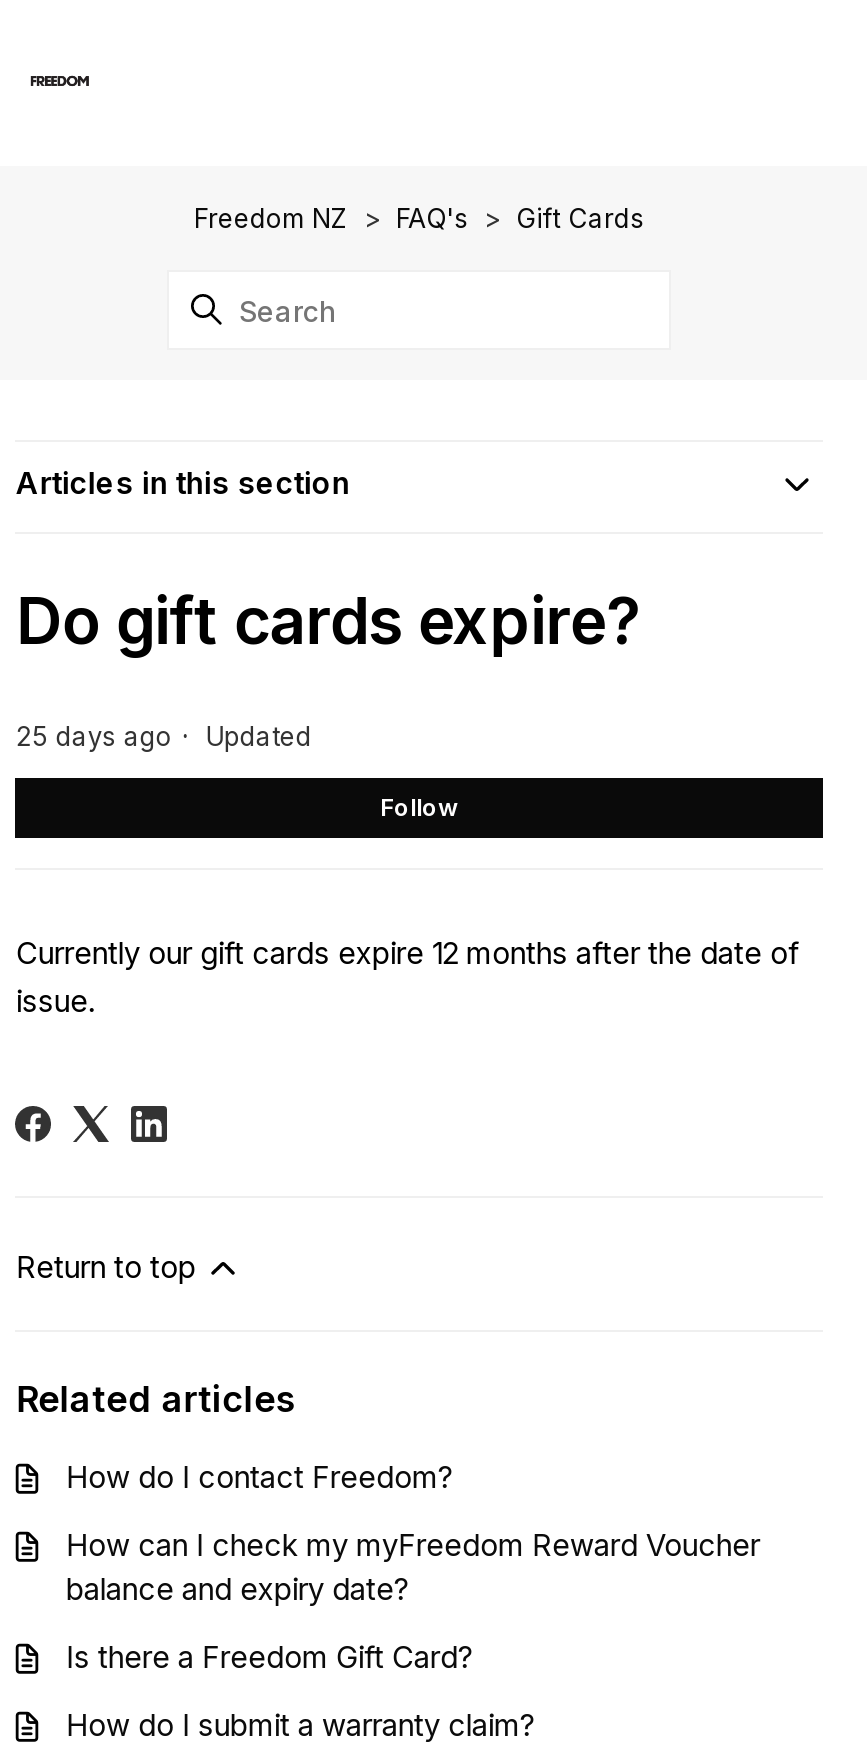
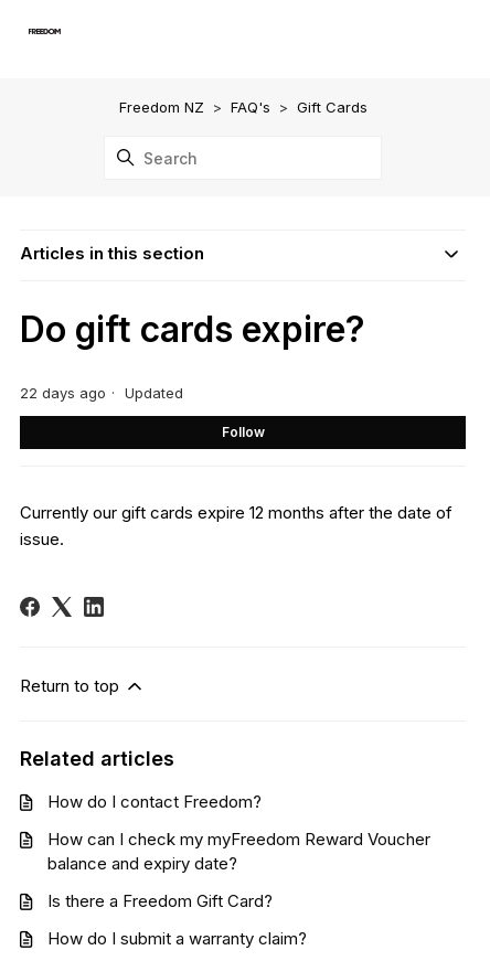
[16,721,312,753] 25 days ago Updated -> [20,384,184,402] 22 days ago Updated

